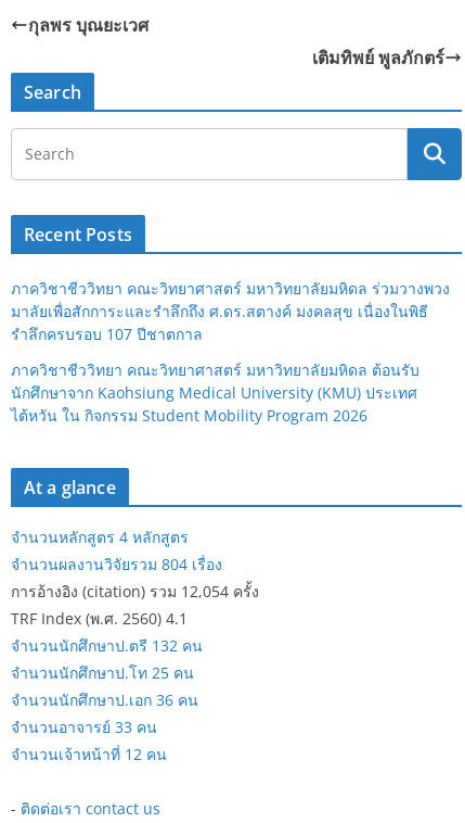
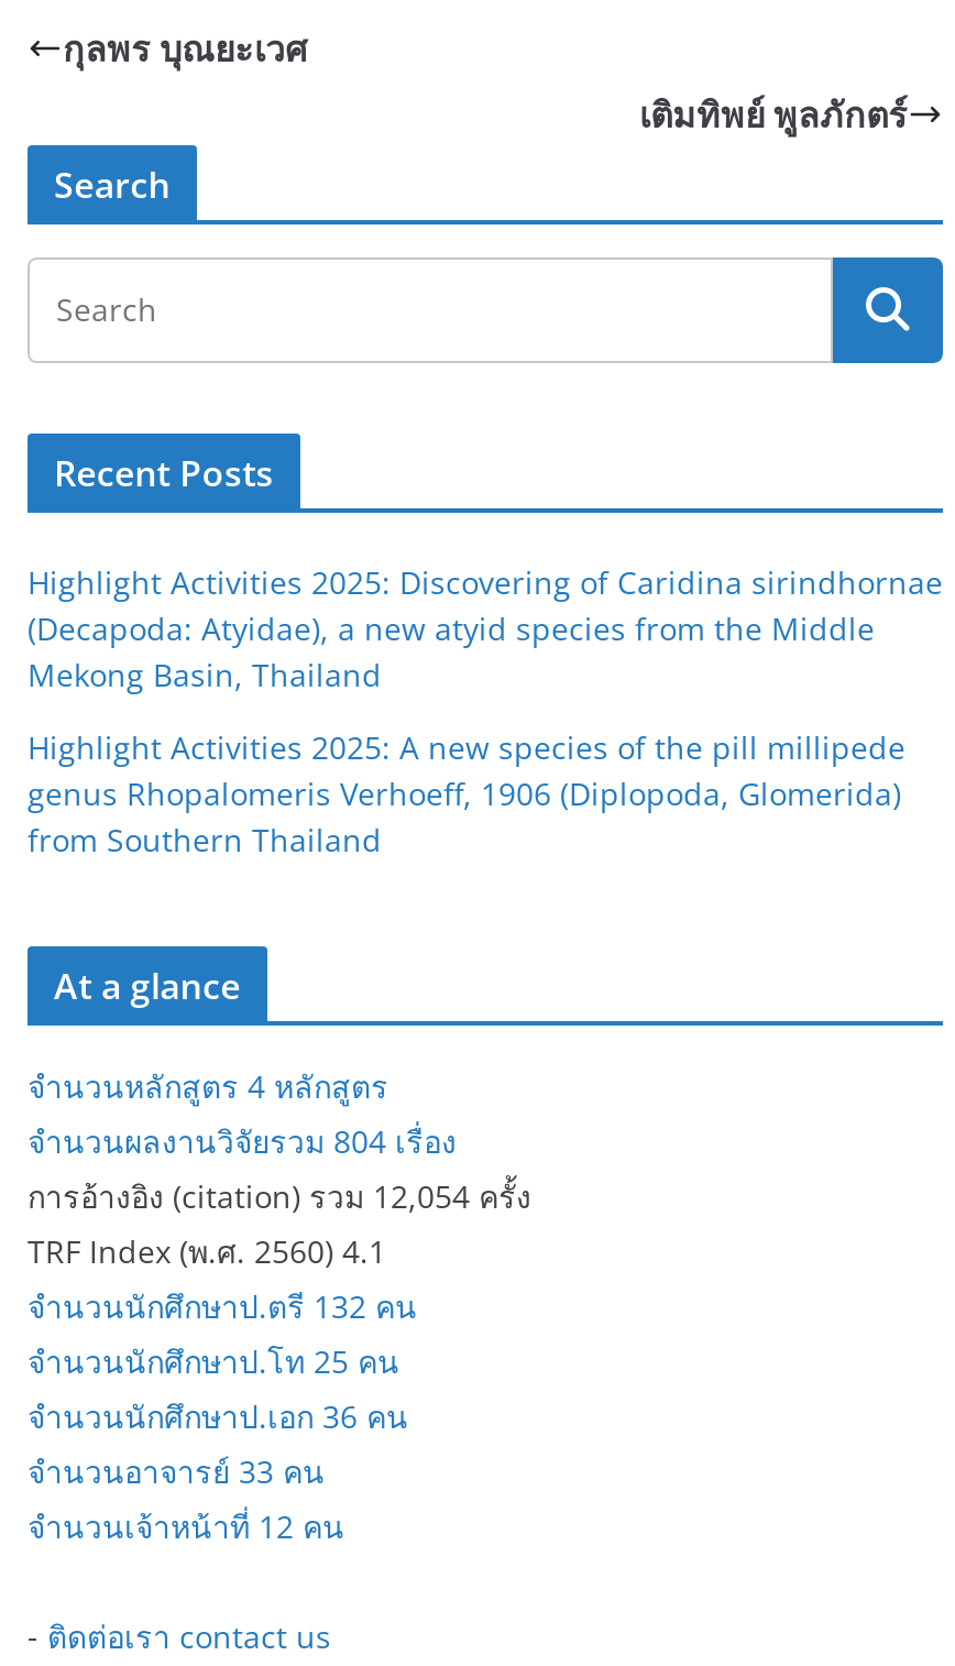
[11,278,450,344] ภาควิชาชีววิทยา คณะวิทยาศาสตร์ มหาวิทยาลัยมหิดล ร่วมวางพวง | มาลัยเพื่อสักการะและรำลึกถึง ศ.ดร.สตางค์ มงคลสุข เนื่องในพิธี | รำลึกครบรอบ 107 ปีชาตกาล -> [28,561,943,695] Highlight Activities 2025: Discovering of Caridina sirindhornae | (Decapoda: Atyidae), a new atyid species from the Middle | Mekong Basin, Thailand
[11,359,419,426] ภาควิชาชีววิทยา คณะวิทยาศาสตร์ มหาวิทยาลัยมหิดล ต้อนรับ | นักศึกษาจาก Kaohsiung Medical University (KMU) ประเทศ | ไต้หวัน ใน กิจกรรม Student Mobility Program 2026 -> [28,726,905,860] Highlight Activities 2025: A new species of the pill millipede | genus Rhopalomeris Verhoeff, 1906 (Diplopoda, Glomerida) | from Southern Thailand

